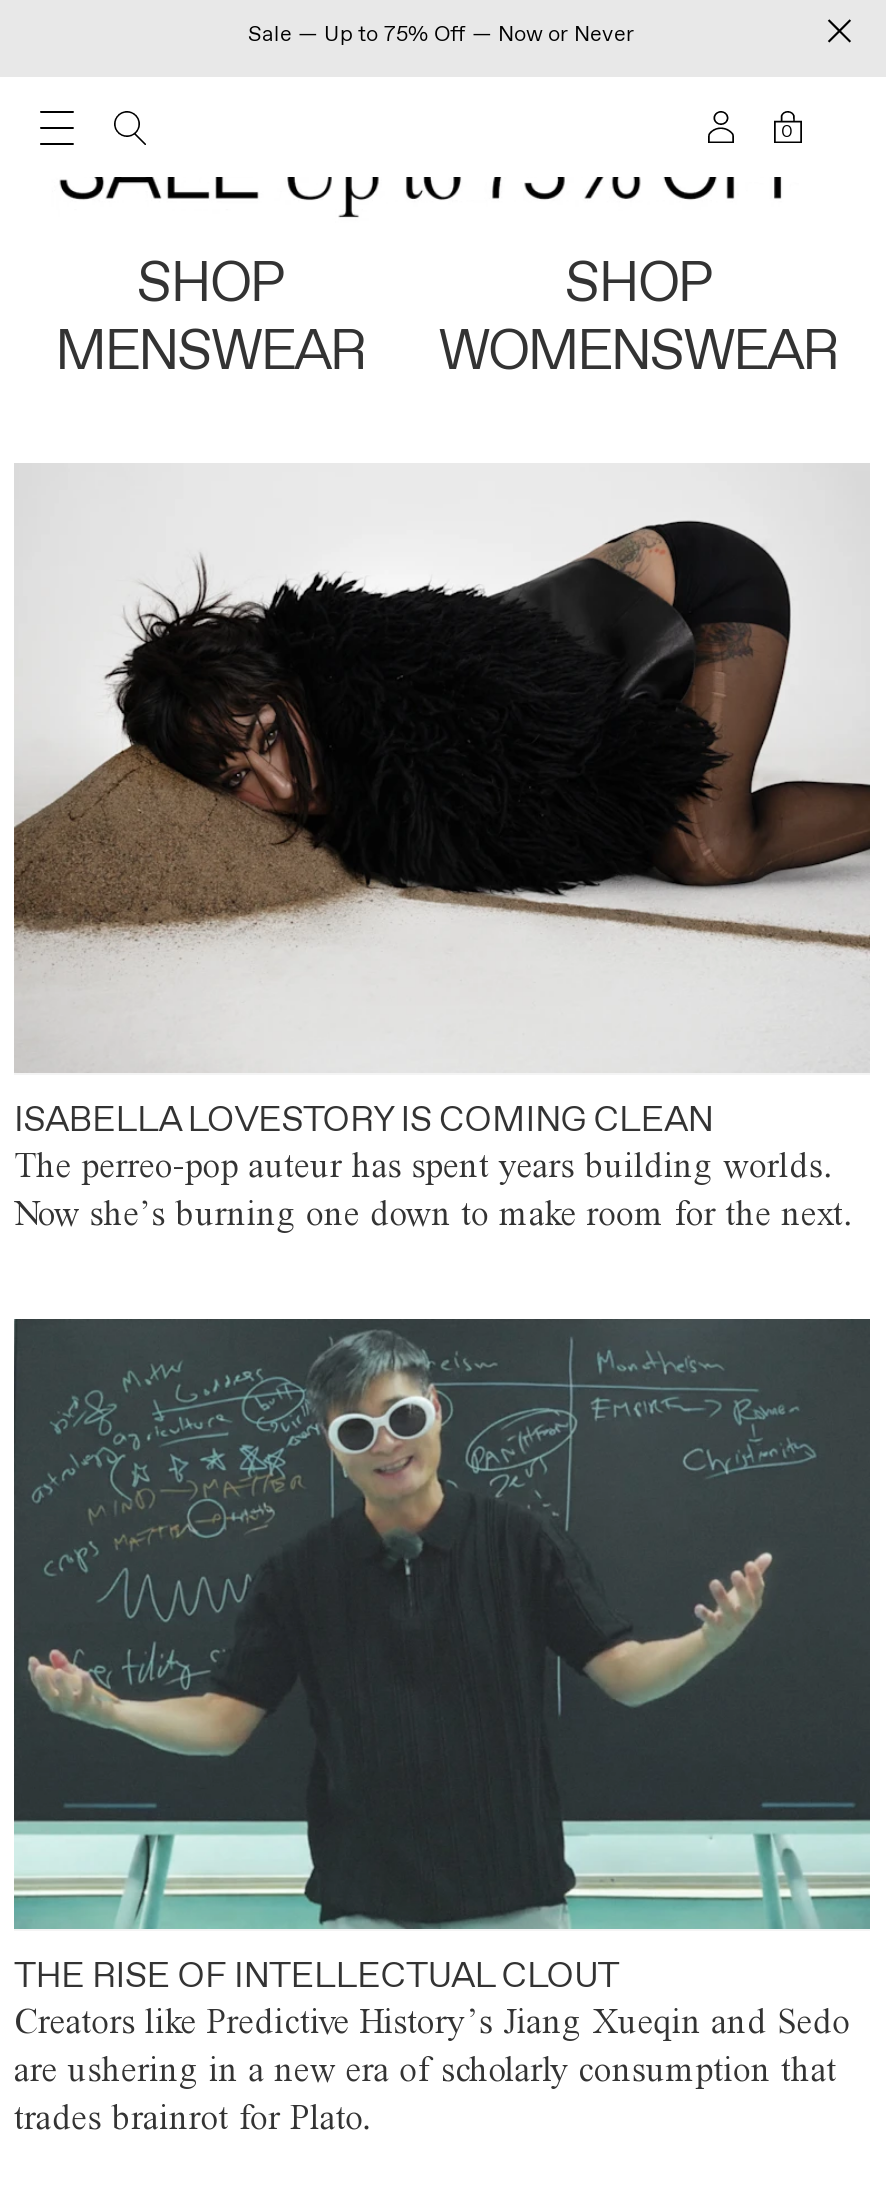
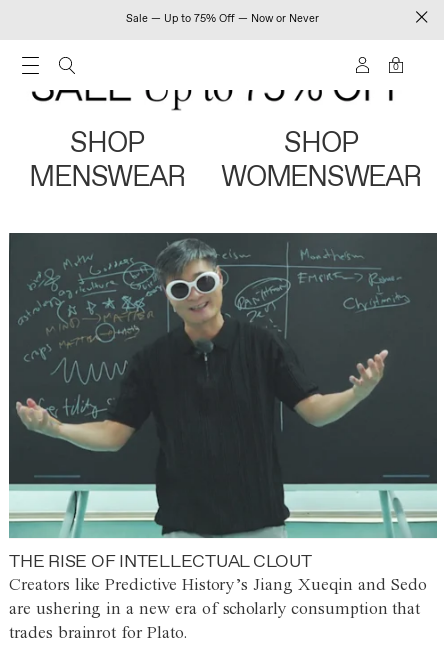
[14,519,870,1234] [image] | ISABELLA LOVESTORY IS COMING CLEAN | The perreo-pop auteur has spent years building worlds. | Now she’s burning one down to make room for the next. -> none

